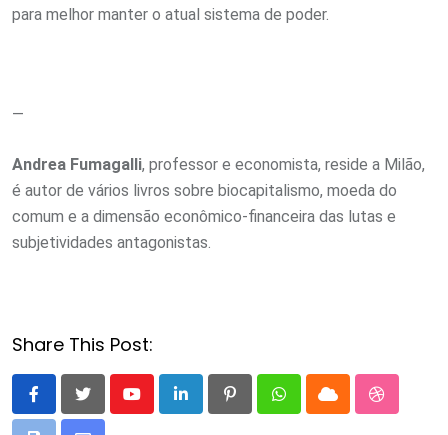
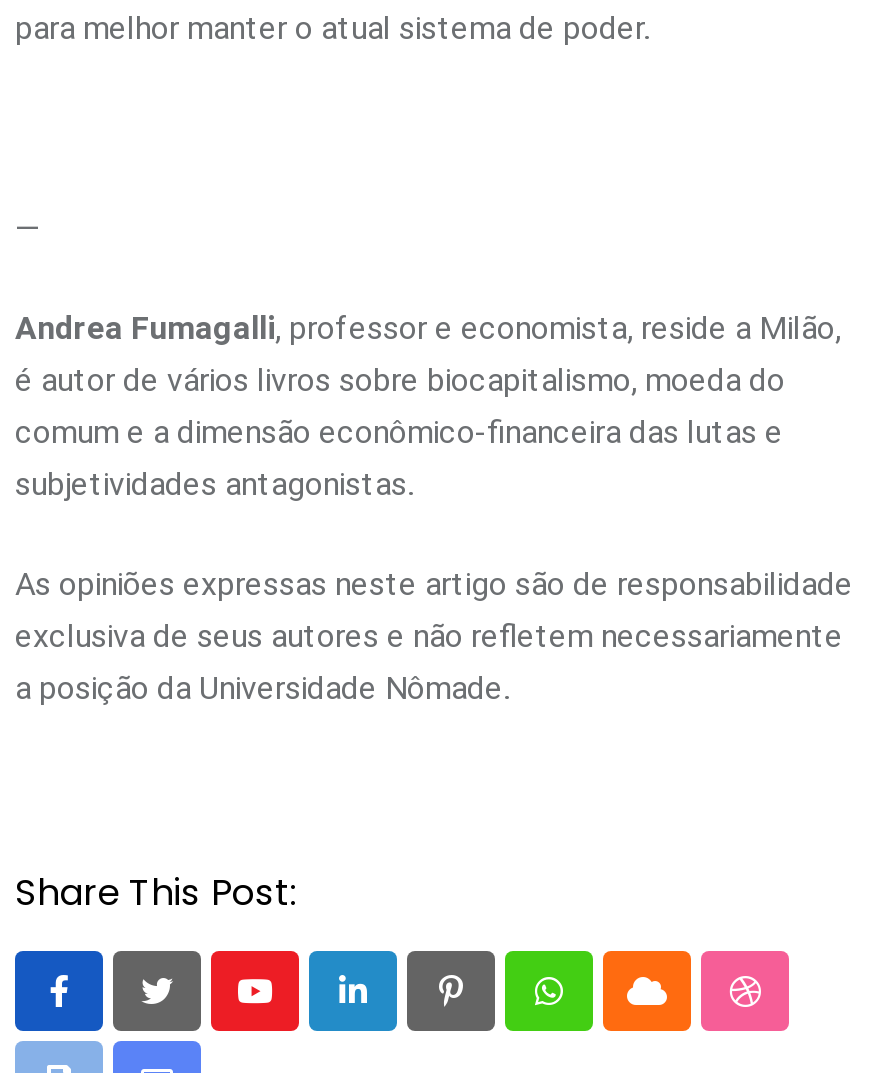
none -> [15,565,853,707] As opiniões expressas neste artigo são de responsabilidade | exclusiva de seus autores e não refletem necessariamente | a posição da Universidade Nômade.

